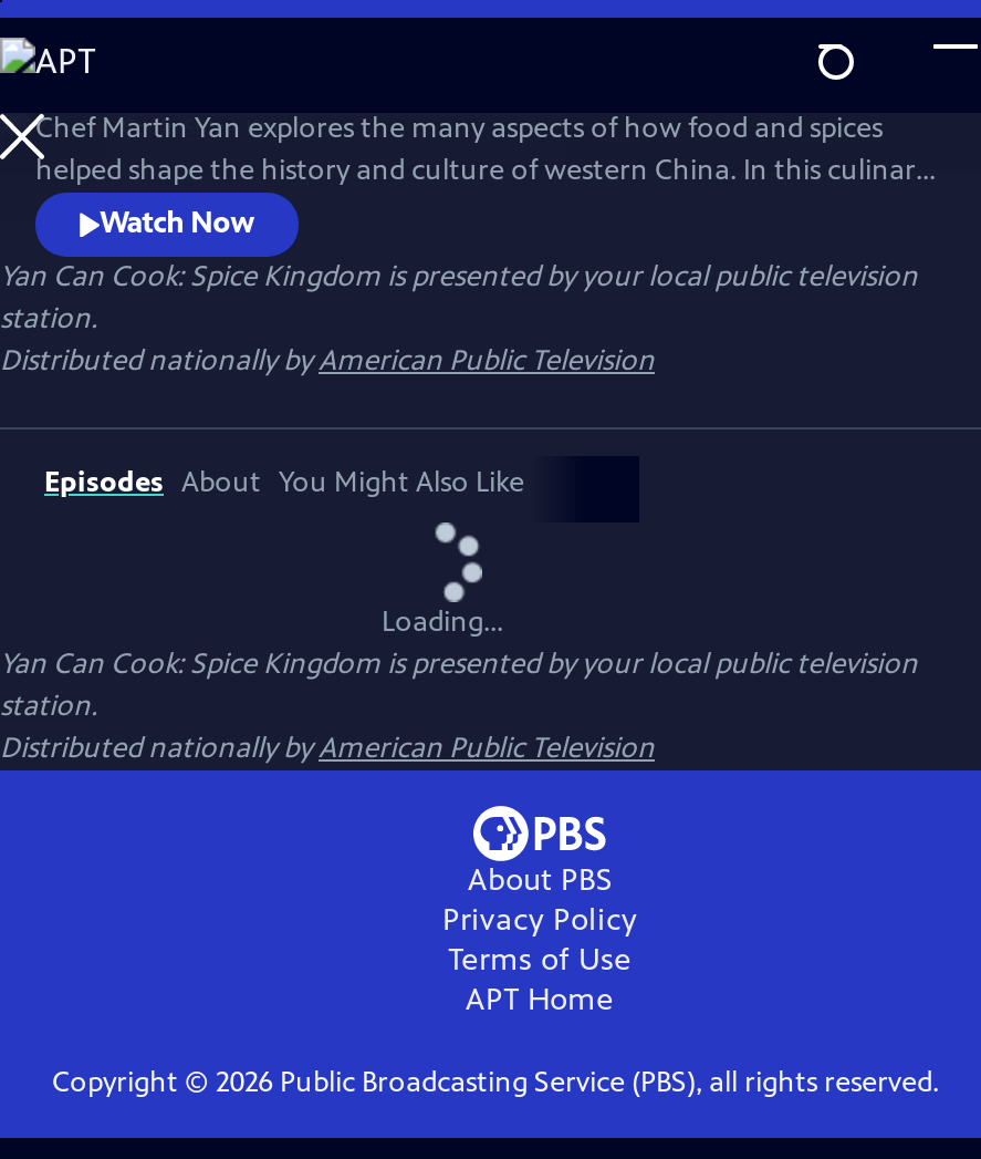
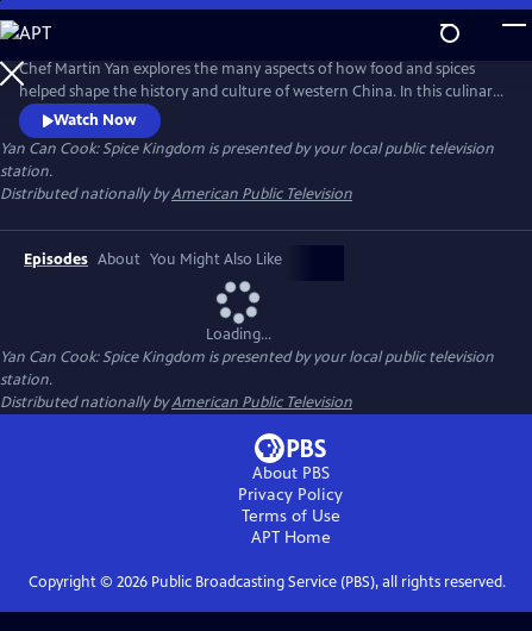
[403,520,484,600] [image] -> [215,281,261,323] [image]

